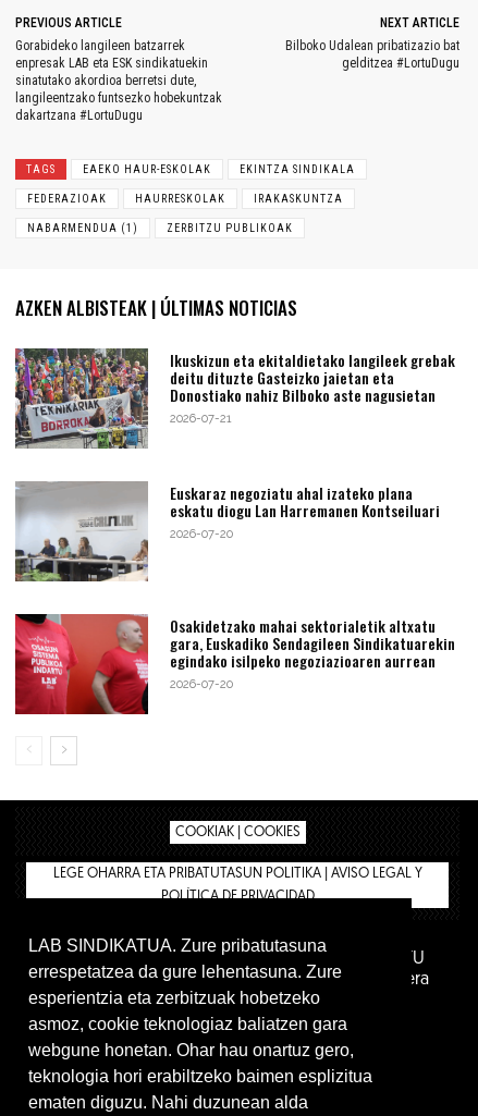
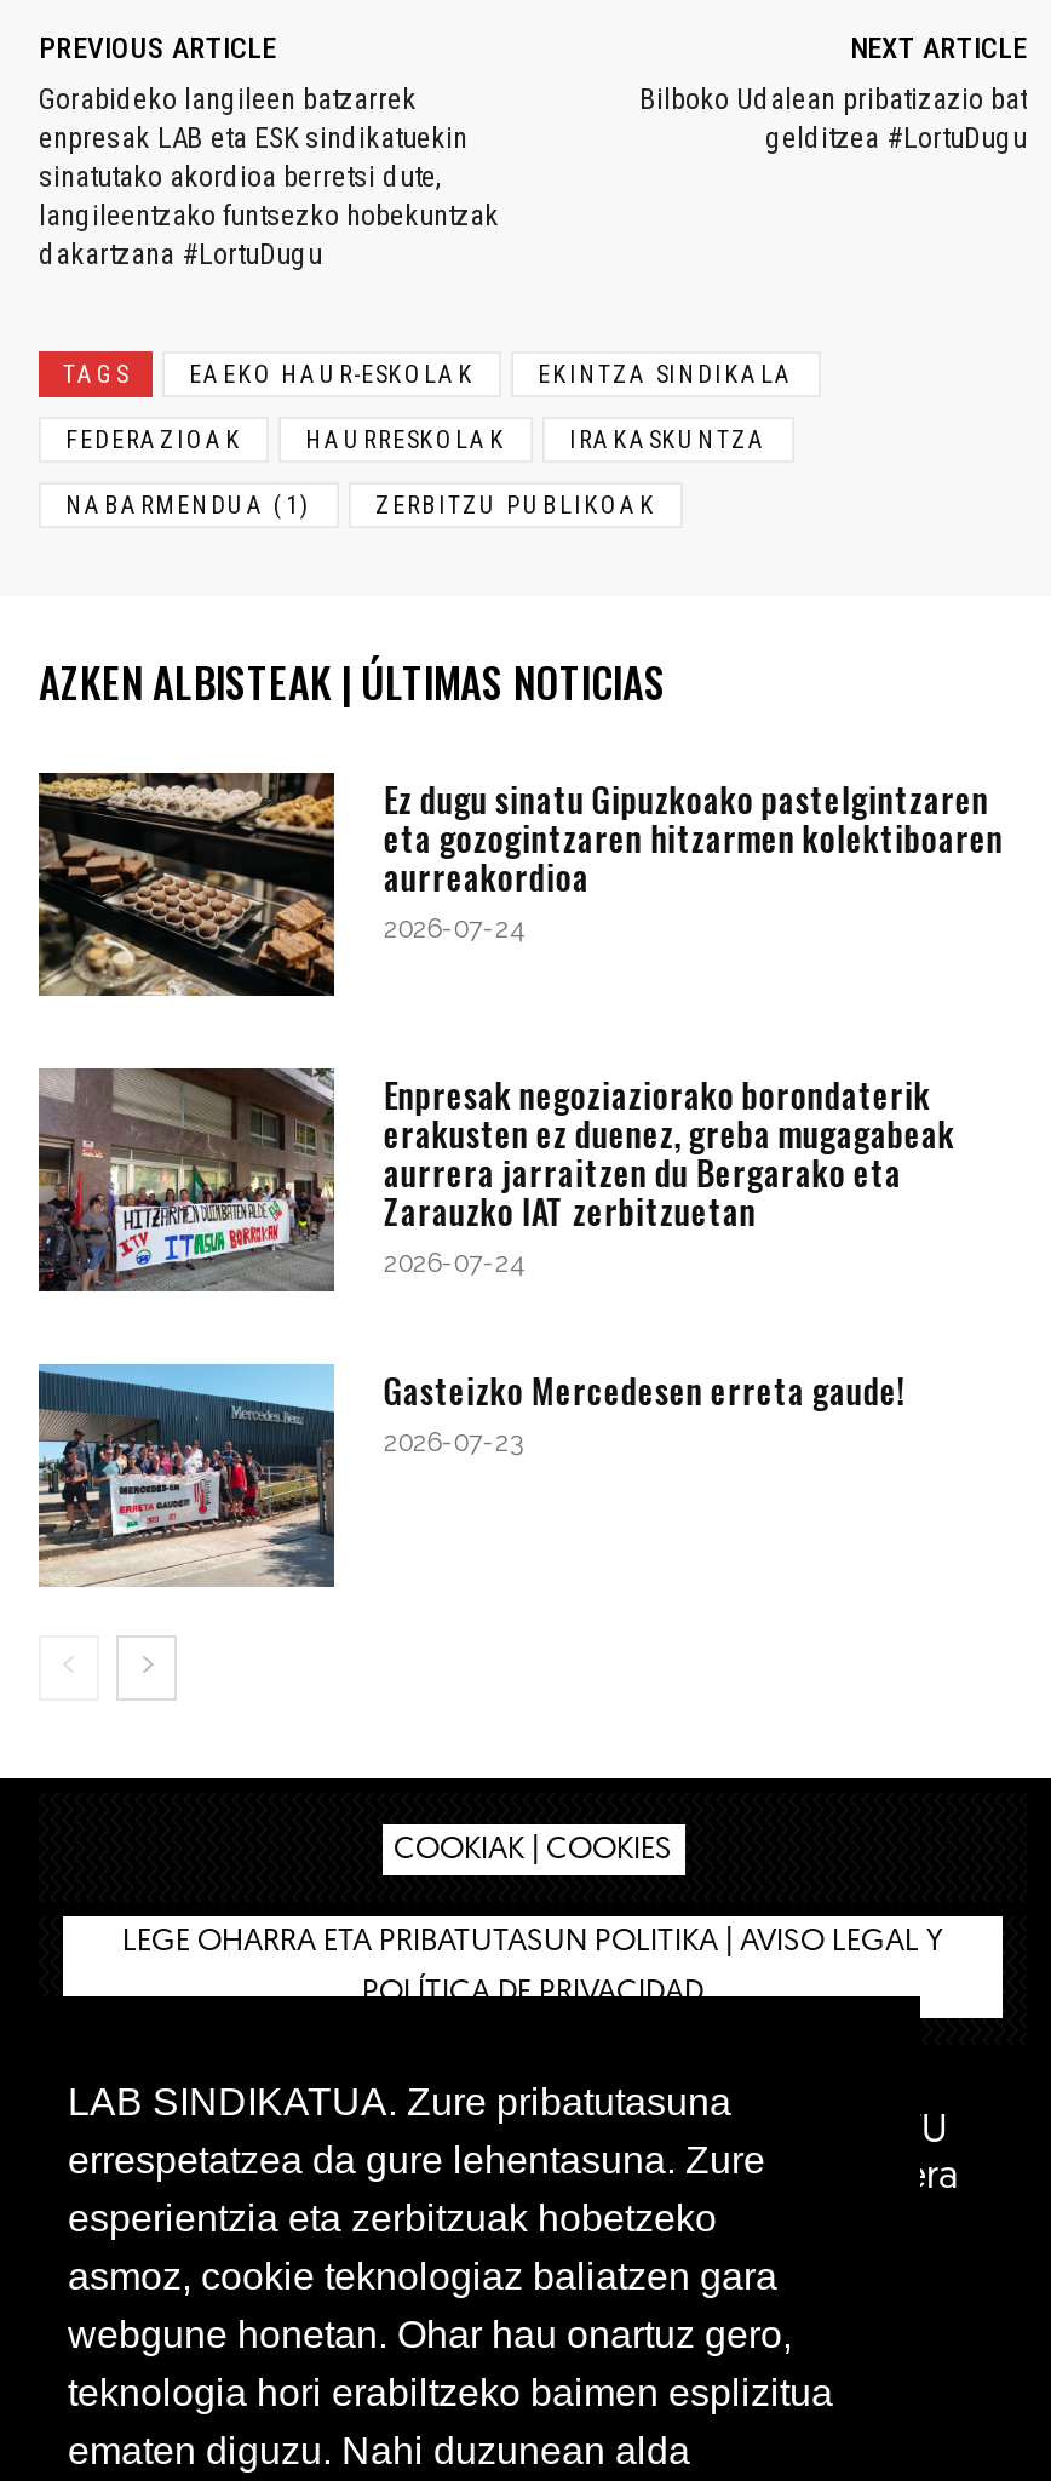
[14,347,456,449] [image] | Ikuskizun eta ekitaldietako langileek grebak | deitu dituzte Gasteizko jaietan eta | Donostiako nahiz Bilboko aste nagusietan | 2026-07-21 -> [36,770,1004,996] [image] | Ez dugu sinatu Gipuzkoako pastelgintzaren | eta gozogintzaren hitzarmen kolektiboaren | aurreakordioa | 2026-07-24
[15,481,440,581] [image] | Euskaraz negoziatu ahal izateko plana | eskatu diogu Lan Harremanen Kontseiluari | 2026-07-20 -> [36,1068,955,1294] [image] | Enpresak negoziaziorako borondaterik | erakusten ez duenez, greba mugagabeak | aurrera jarraitzen du Bergarako eta | Zarauzko IAT zerbitzuetan | 2026-07-24
[14,613,456,715] [image] | Osakidetzako mahai sektorialetik altxatu | gara, Euskadiko Sendagileen Sindikatuarekin | egindako isilpeko negoziazioaren aurrean | 2026-07-20 -> [36,1362,907,1587] [image] | Gasteizko Mercedesen erreta gaude! | 2026-07-23

